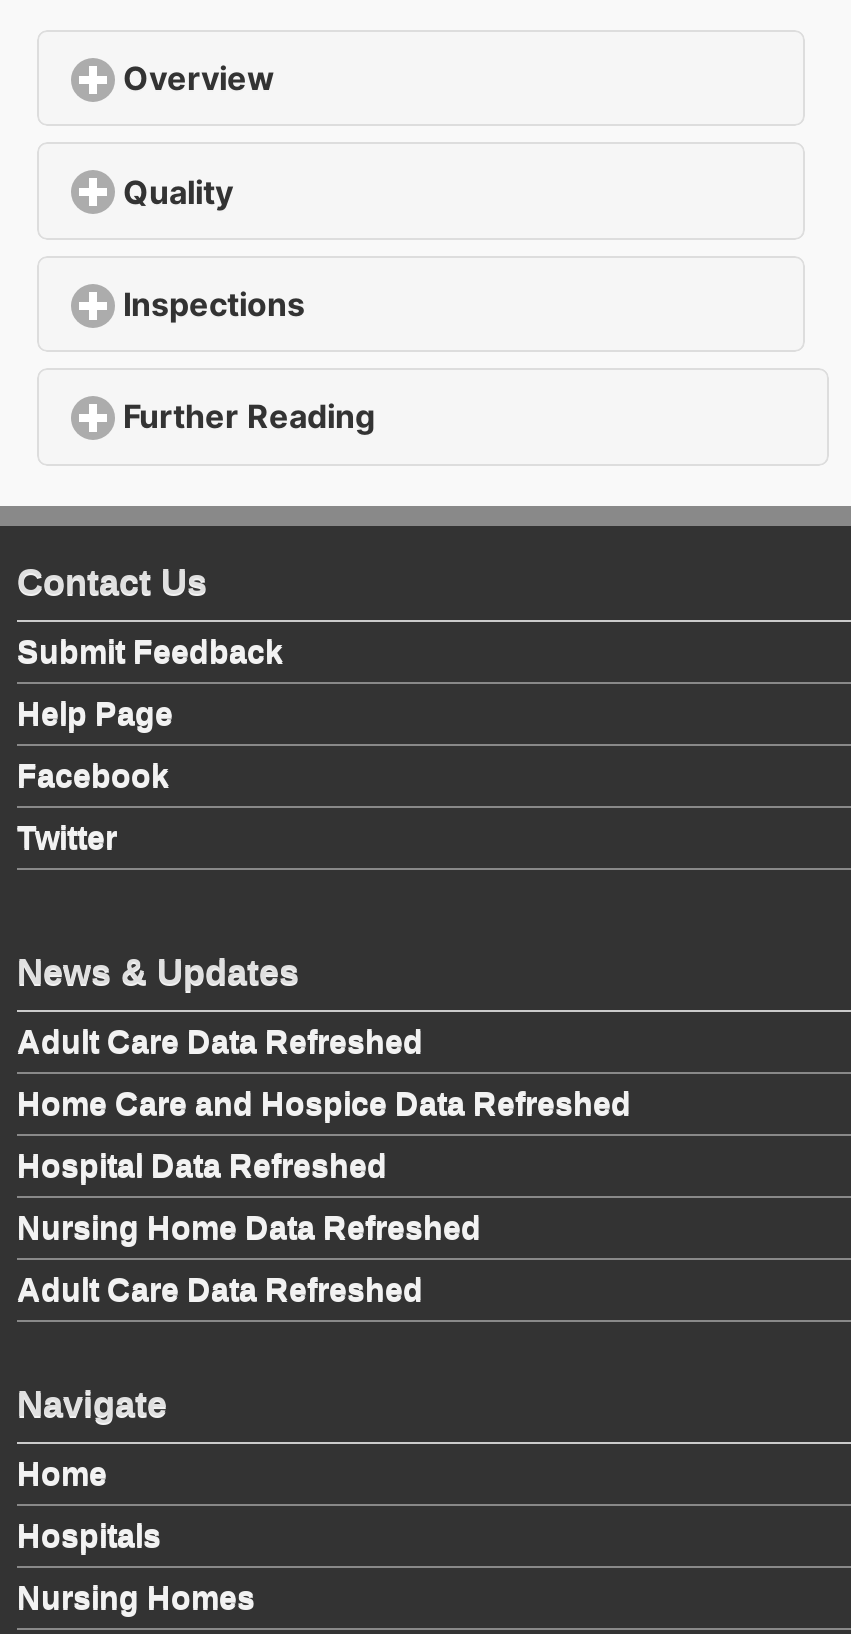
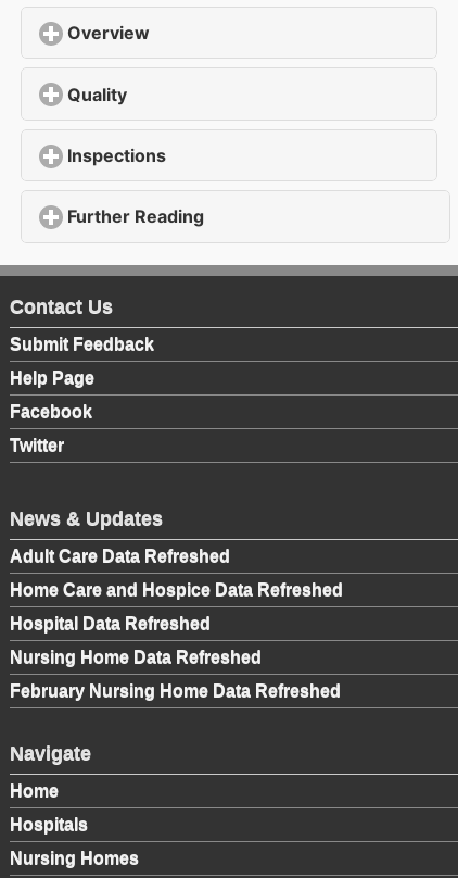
[17,1271,423,1305] Adult Care Data Refreshed -> [10,681,341,699] February Nursing Home Data Refreshed

